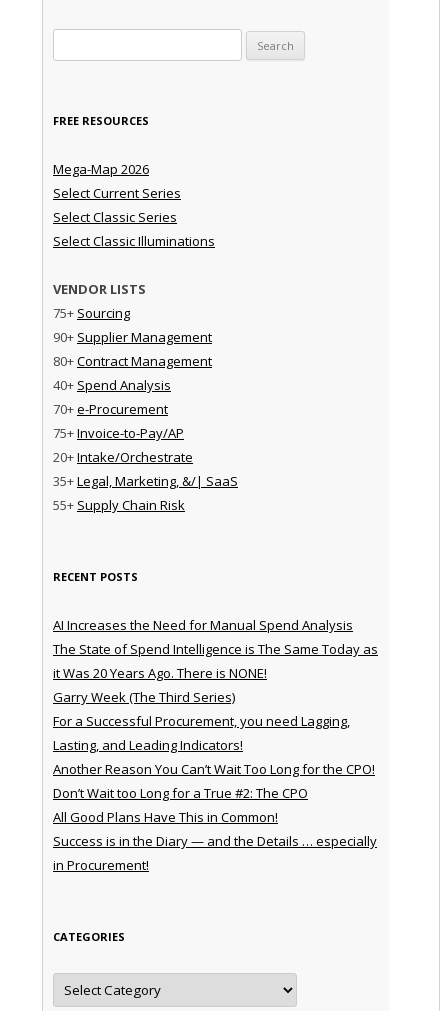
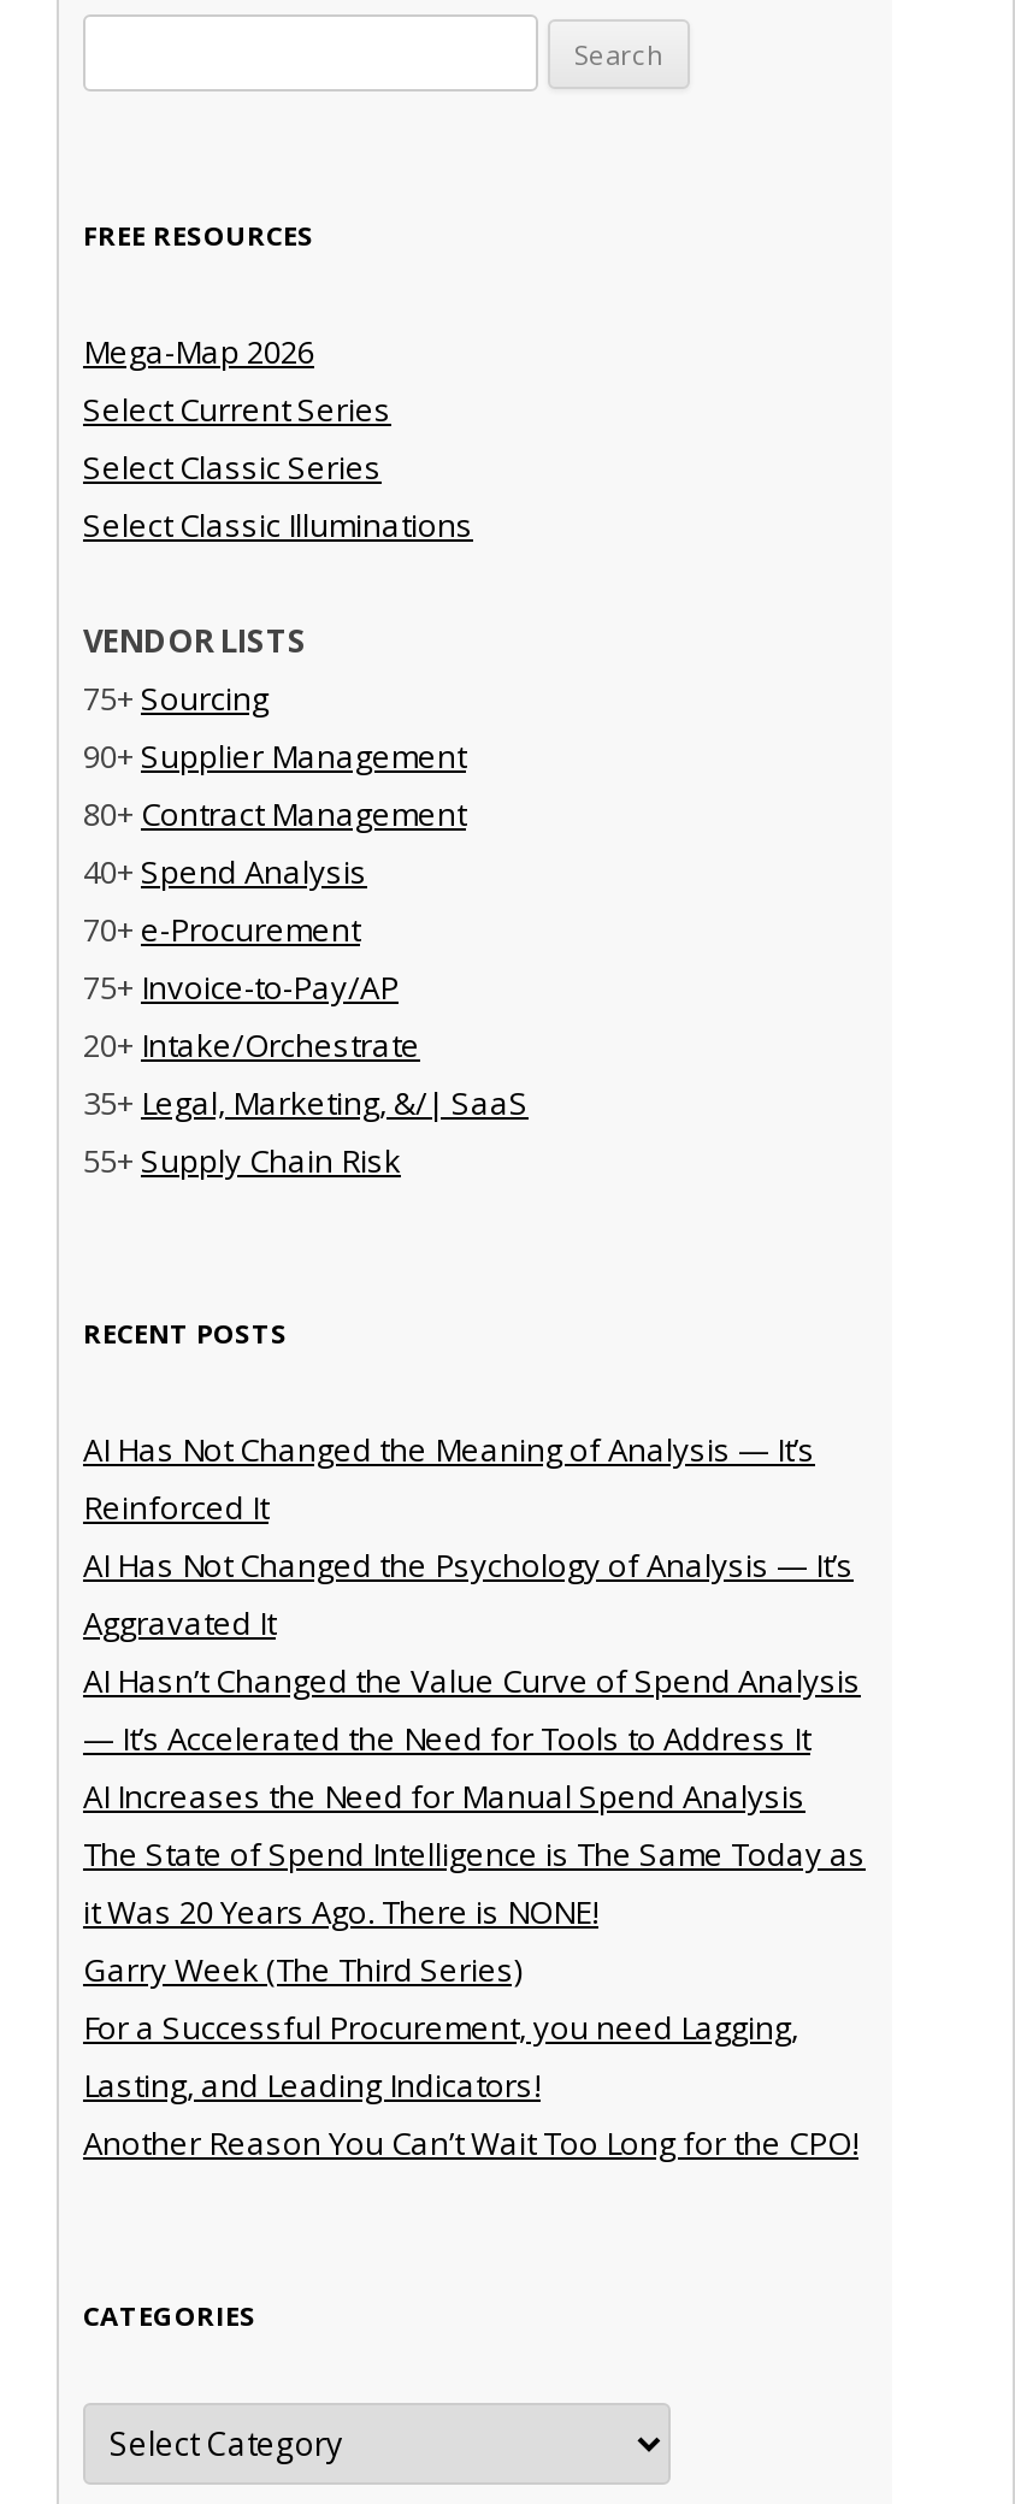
none -> [83,1427,861,1759] AI Has Not Changed the Meaning of Analysis — It’s | Reinforced It | AI Has Not Changed the Psychology of Analysis — It’s | Aggravated It | AI Hasn’t Changed the Value Curve of Spend Analysis | — It’s Accelerated the Need for Tools to Address It
moved [53,616,378,778] -> [83,1774,866,2164]: AI Increases the Need for Manual Spend Analysis | The State of Spend Intelligence is The Same Today as | it Was 20 Years Ago. There is NONE! | Garry Week (The Third Series) | For a Successful Procurement, you need Lagging, | Lasting, and Leading Indicators! | Another Reason You Can’t Wait Too Long for the CPO!
[53,784,377,874] Don’t Wait too Long for a True #2: The CPO | All Good Plans Have This in Common! | Success is in the Diary — and the Details … especially | in Procurement! -> none

